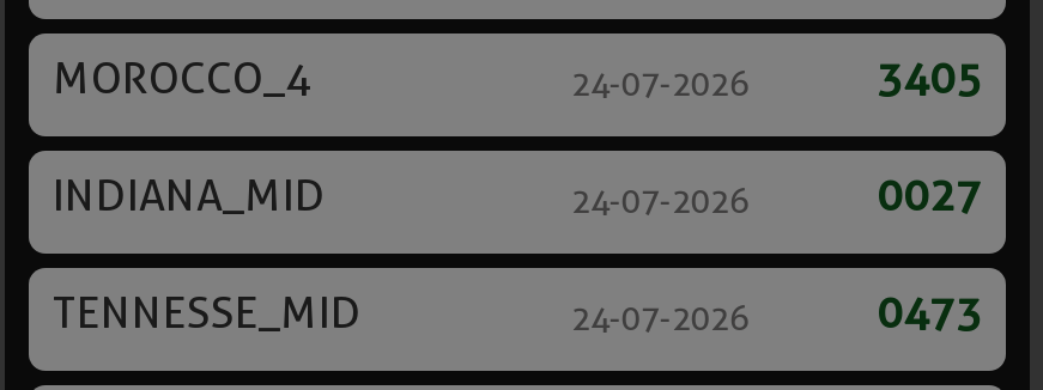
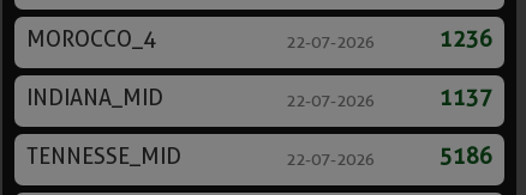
[571,65,748,103] 24-07-2026 -> [286,32,375,51] 22-07-2026
[877,53,982,103] 3405 -> [440,26,492,51] 1236
[571,182,748,220] 24-07-2026 -> [286,91,375,110] 22-07-2026
[877,170,982,220] 0027 -> [440,85,492,110] 1137
[571,299,748,337] 24-07-2026 -> [286,150,375,169] 22-07-2026
[877,287,982,337] 0473 -> [440,144,492,169] 5186

